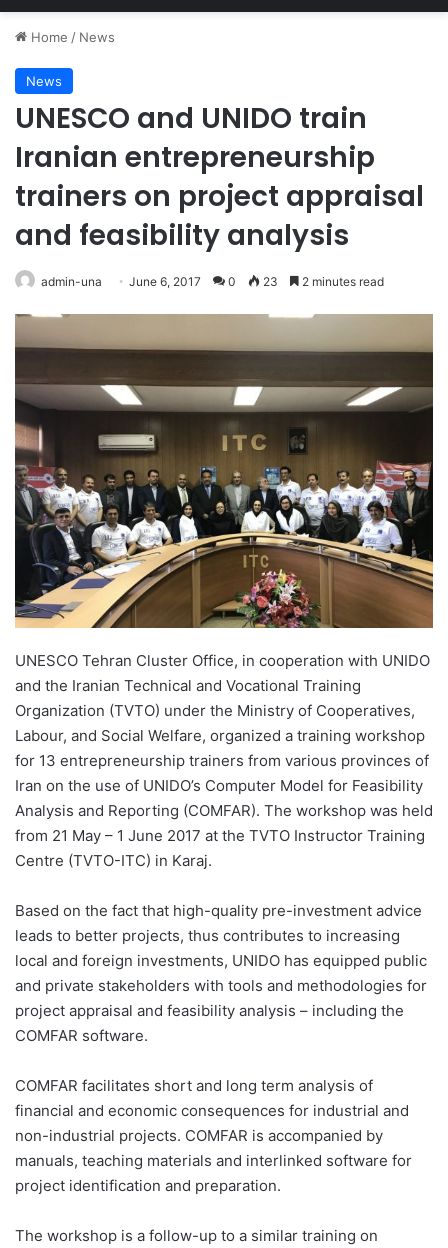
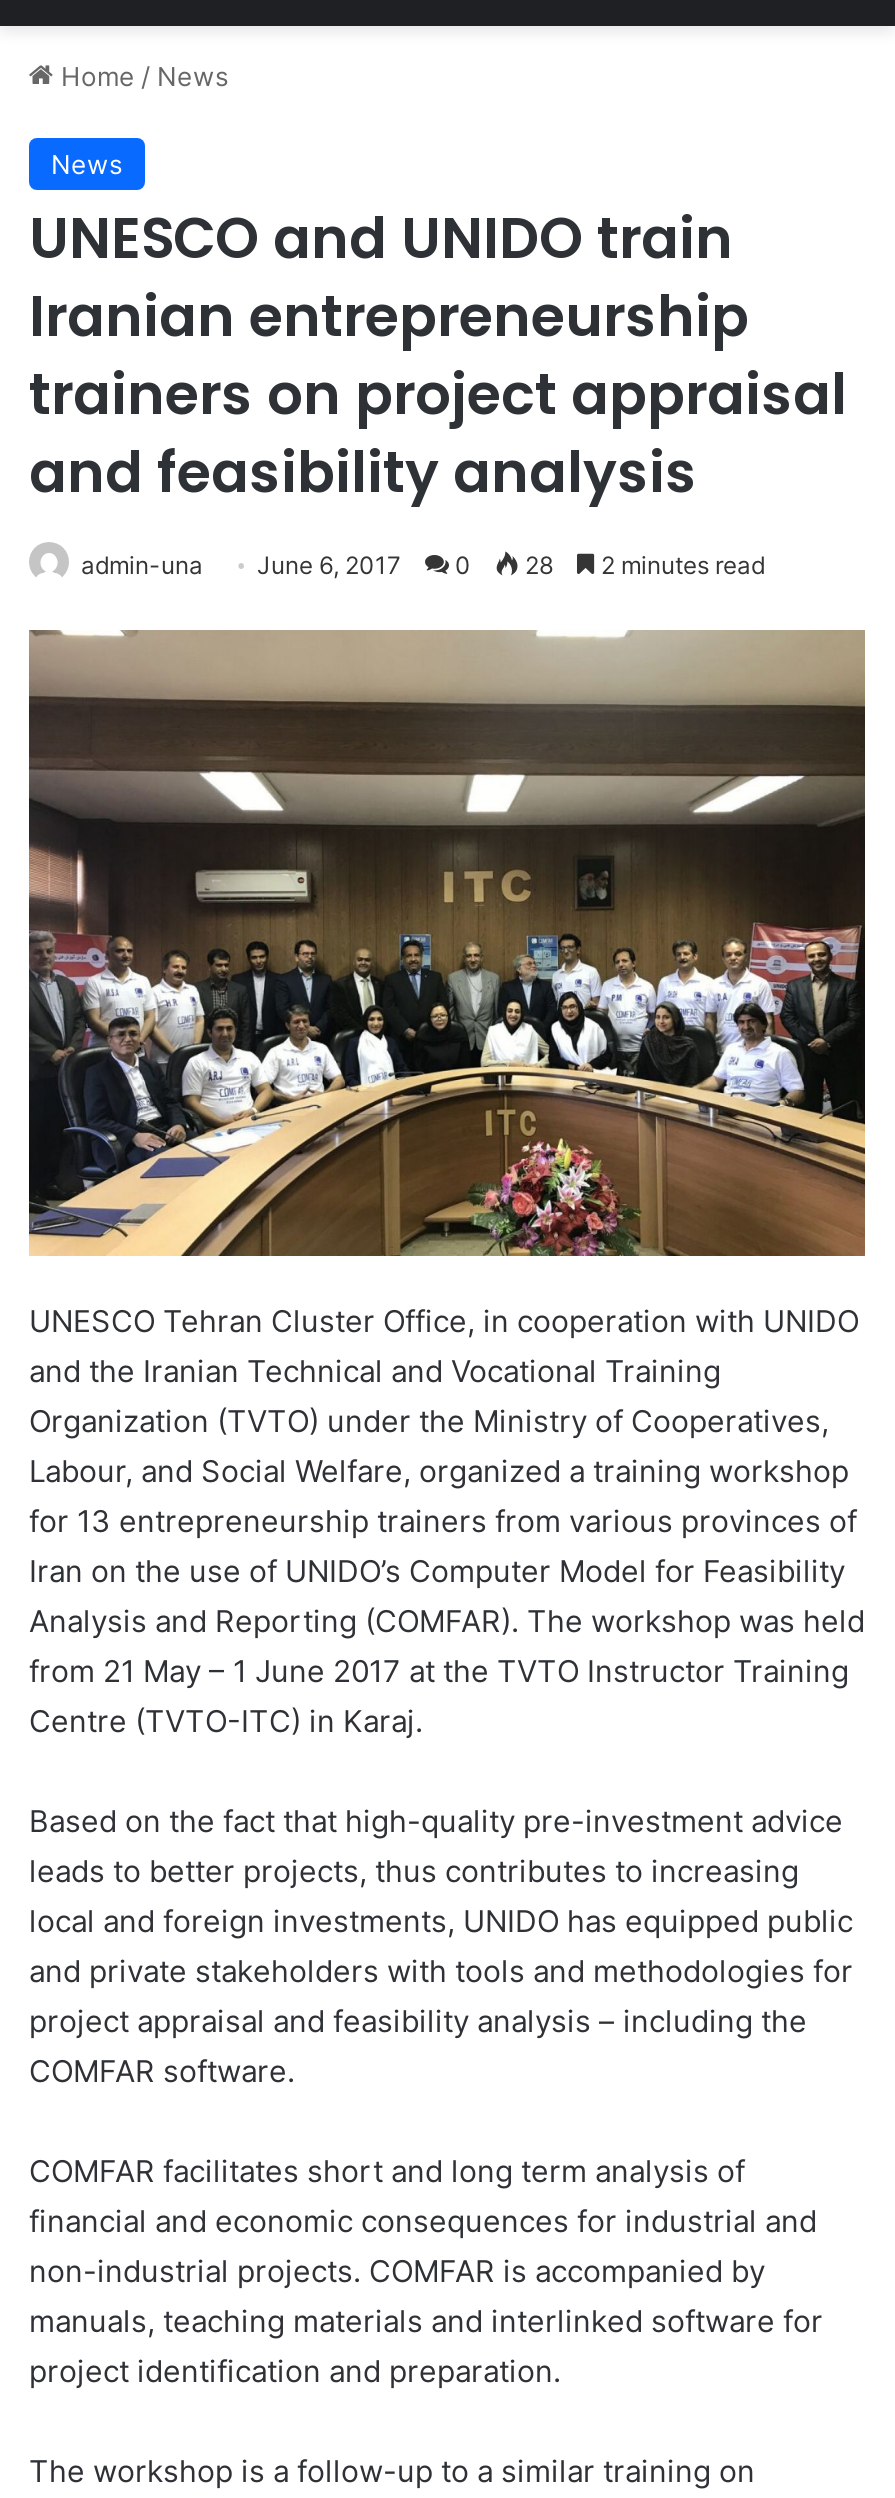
[41,274,384,289] admin-una June 6, 2017 0 23 2 minutes read -> [81,550,765,580] admin-una June 6, 2017 0 28 2 minutes read

